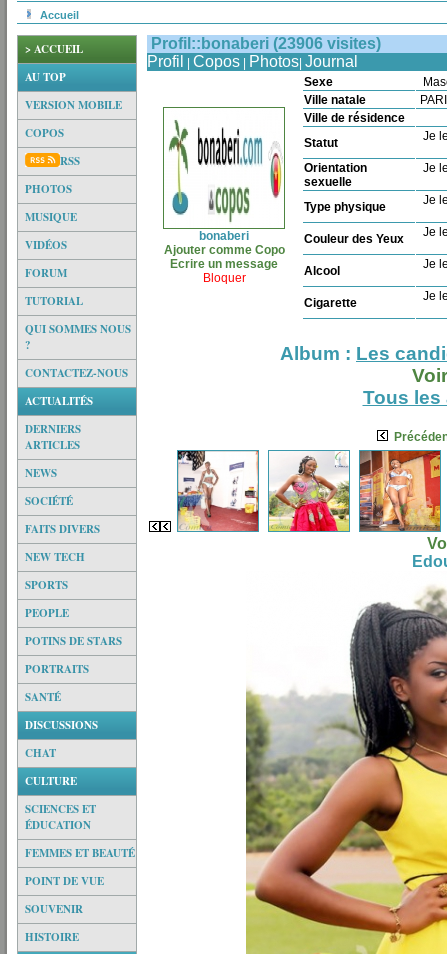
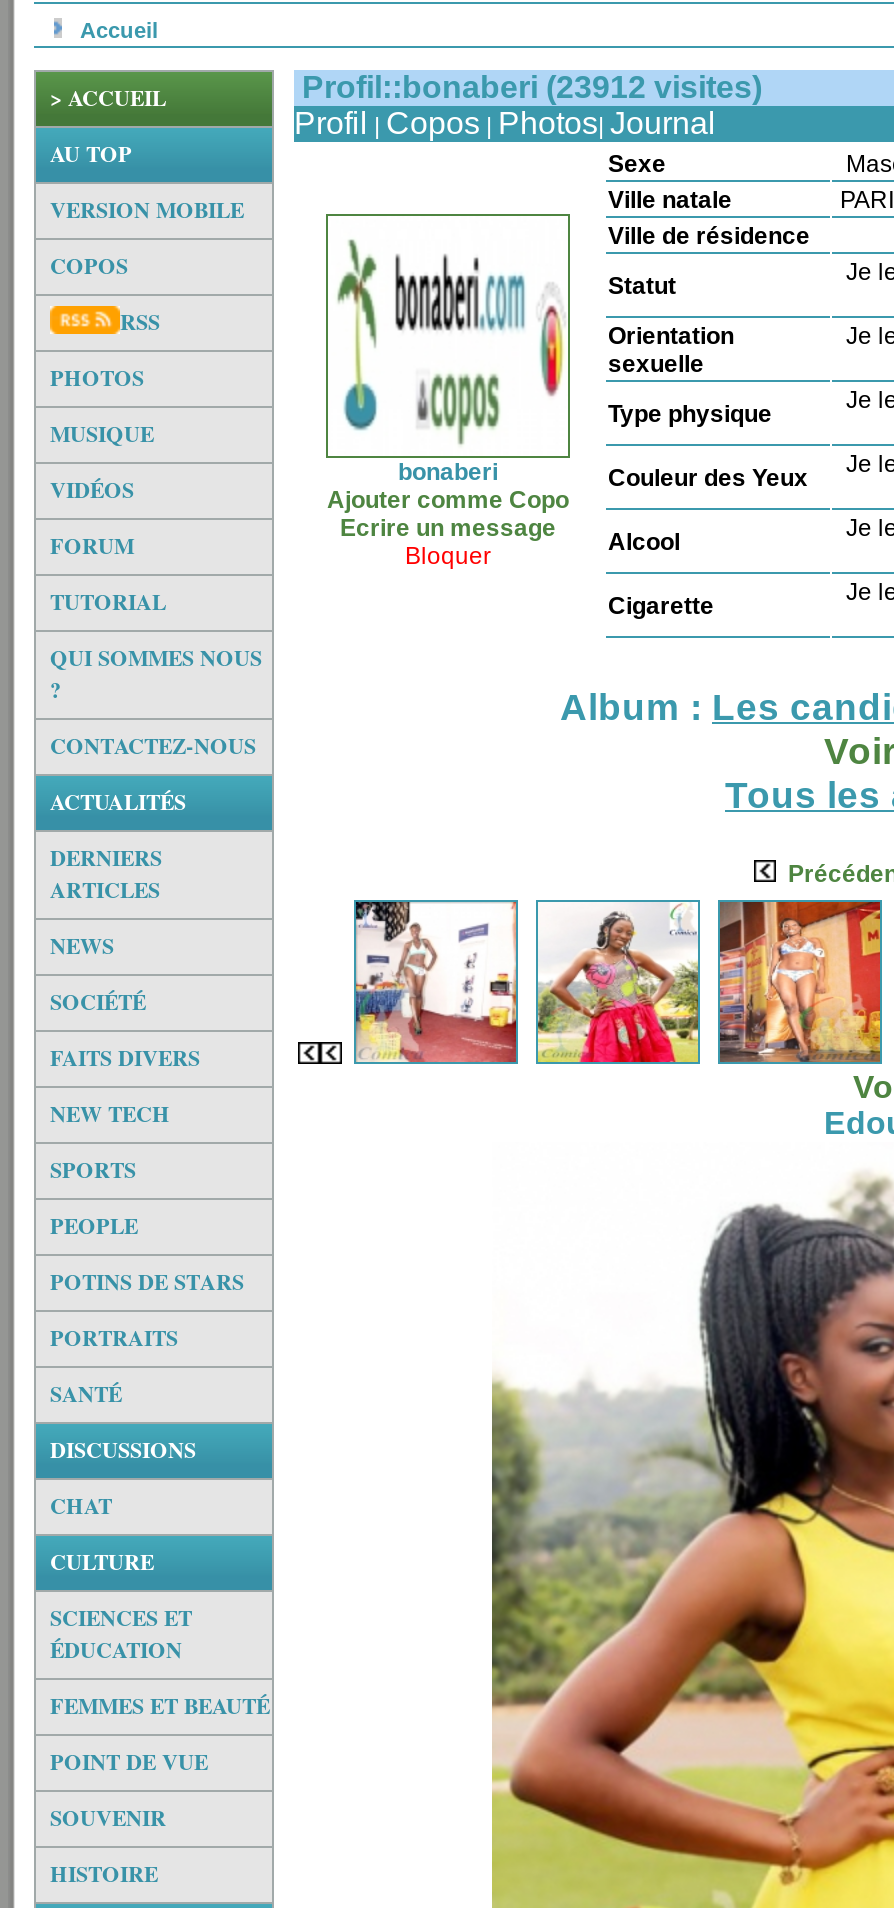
[147,35,385,52] Profil::bonaberi (23906 visites) -> [294,70,770,104] Profil::bonaberi (23912 visites)

